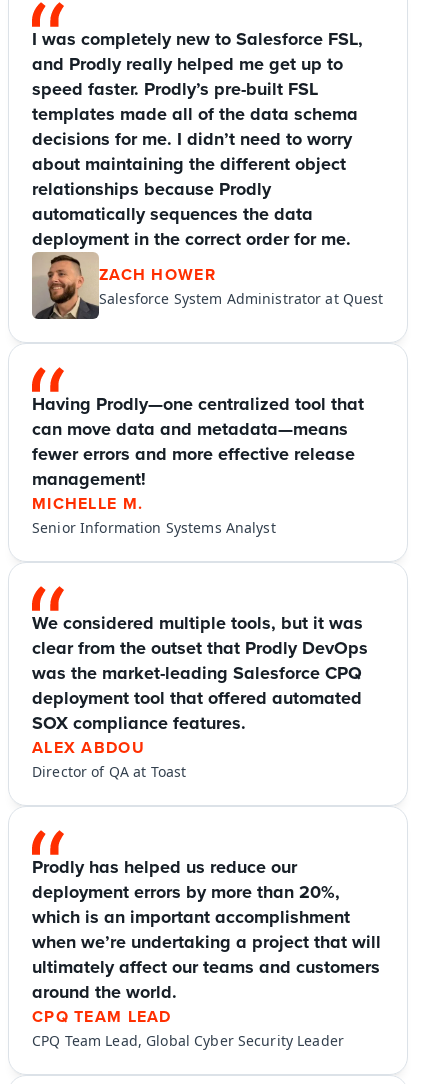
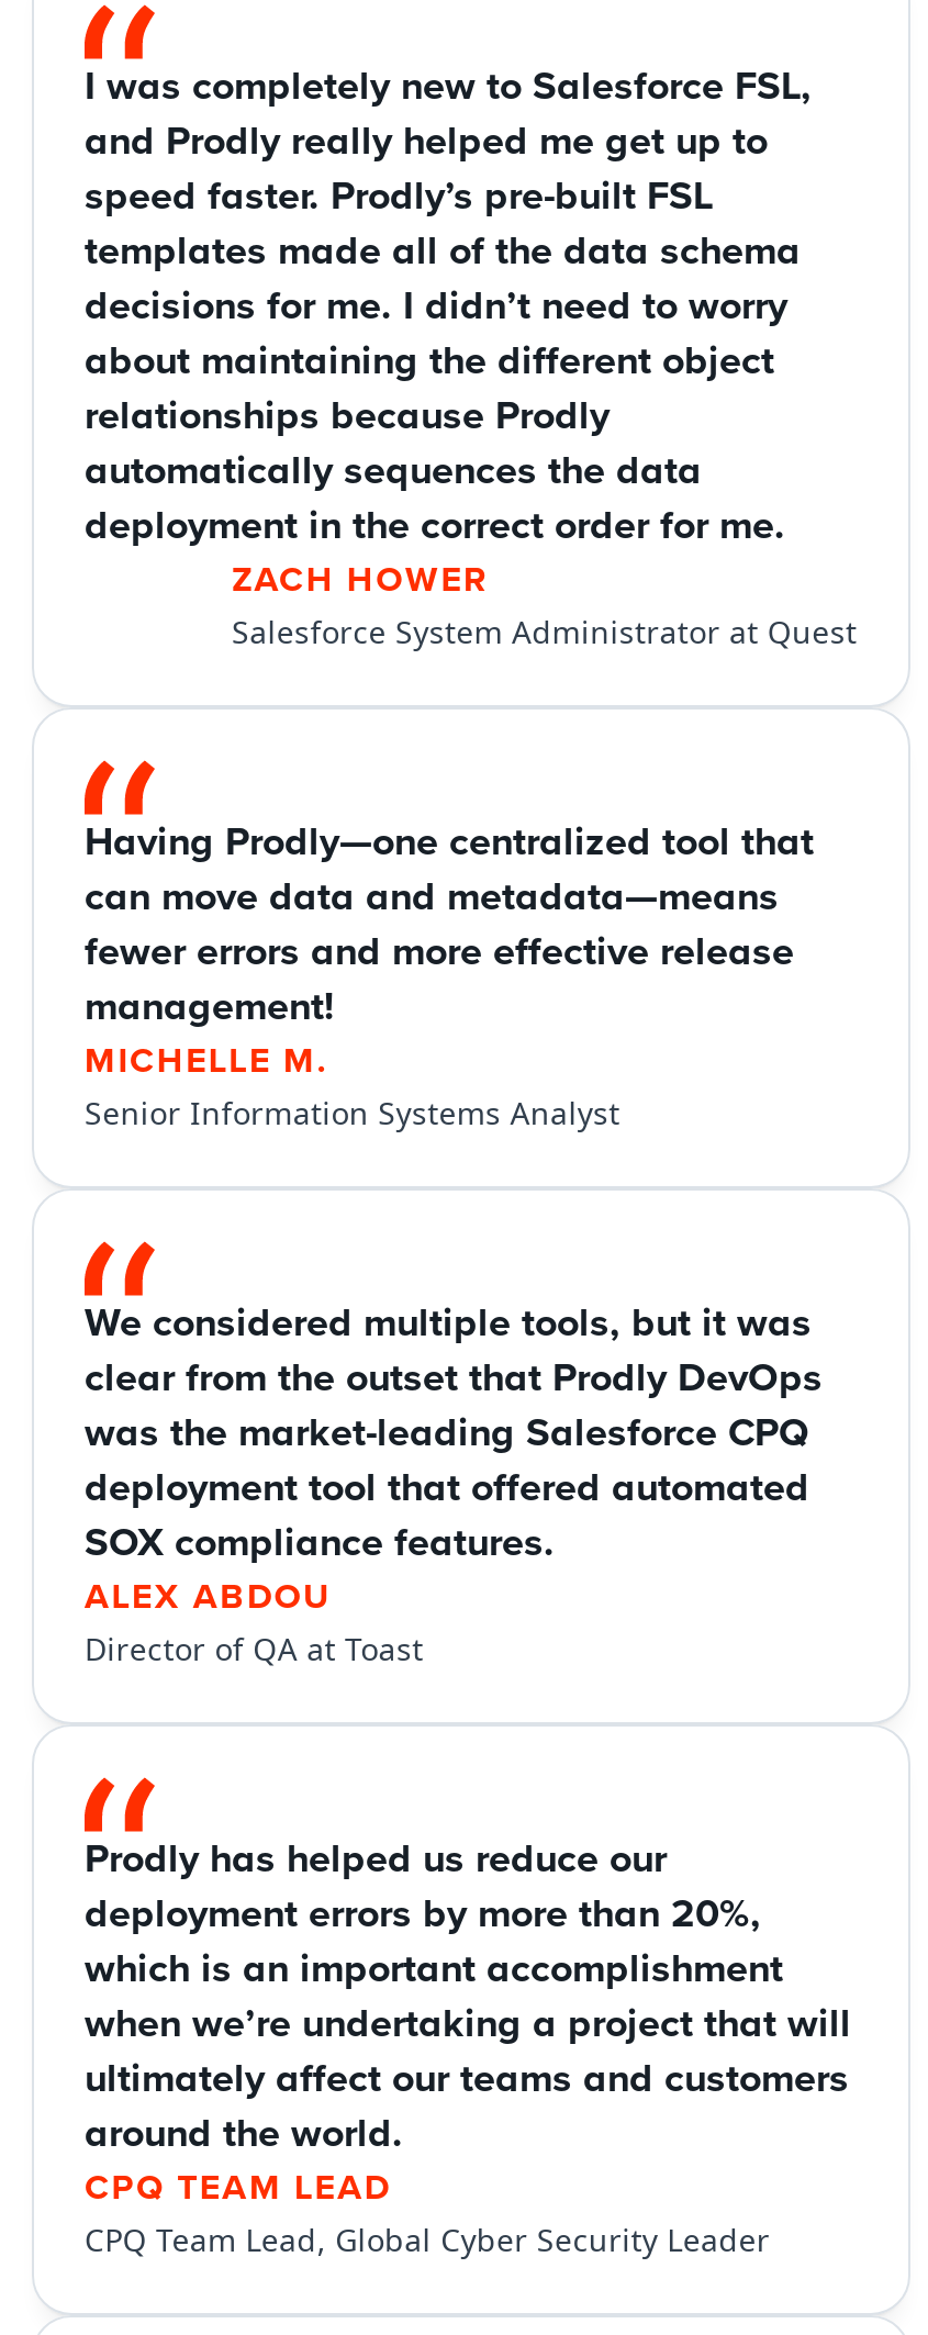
[31,253,100,320] [image] -> none

